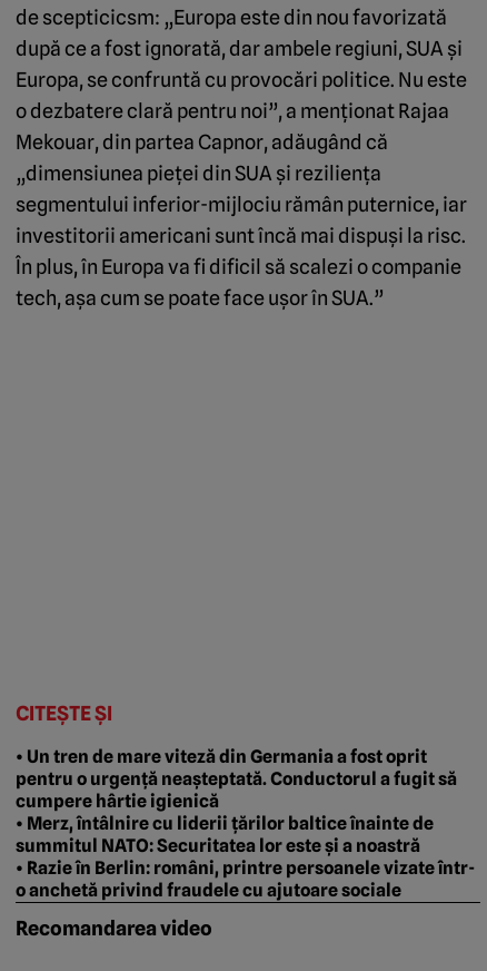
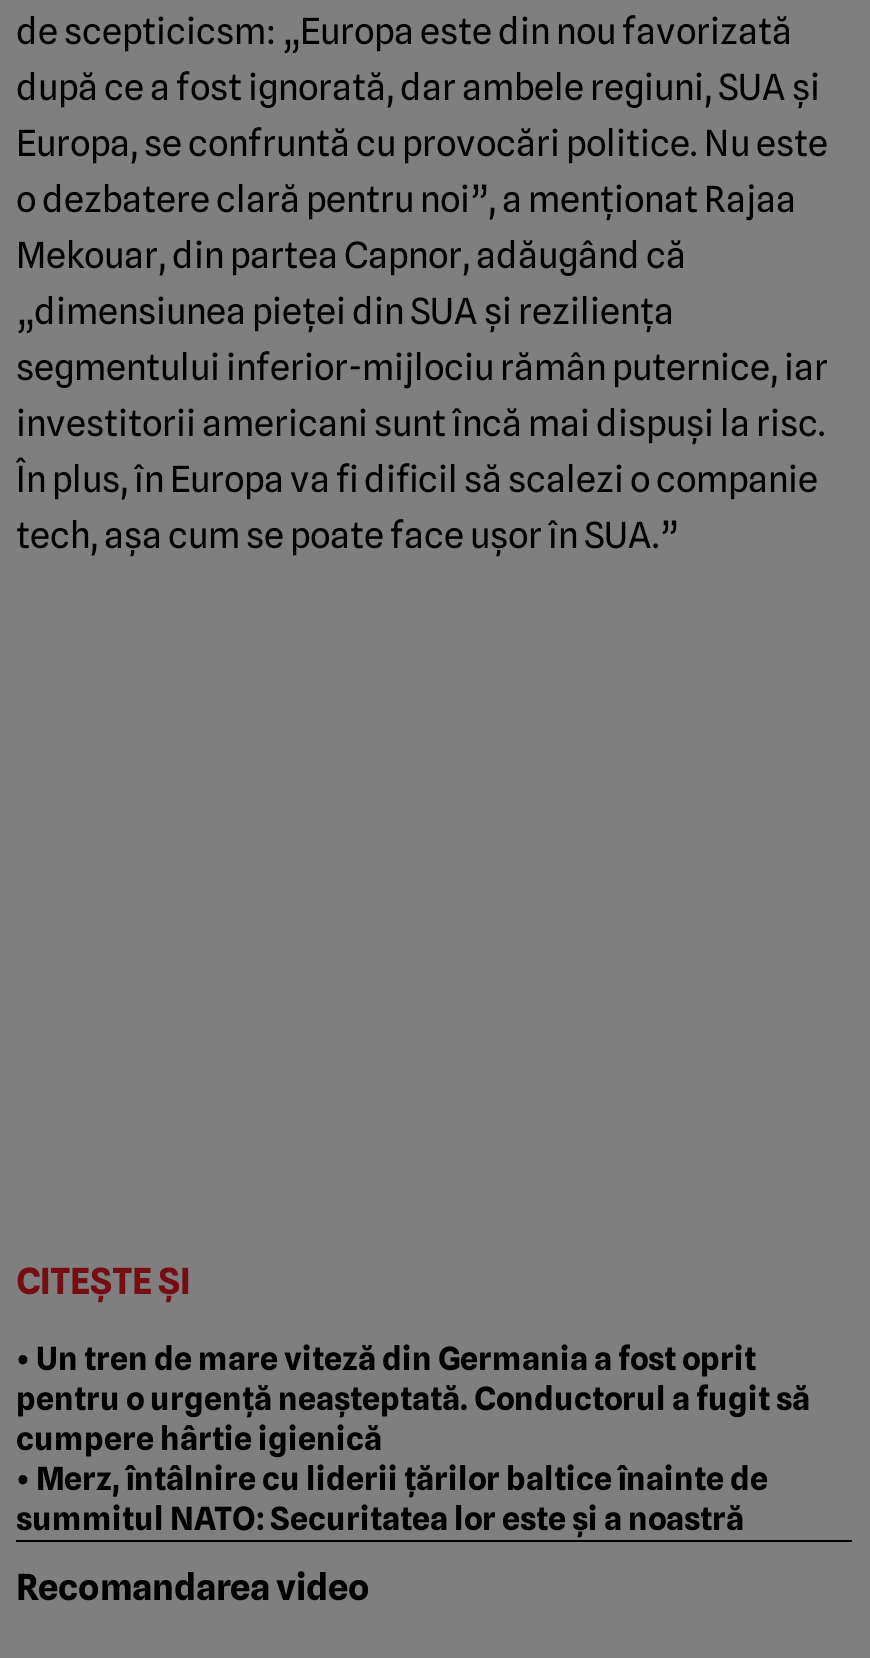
[16,857,475,901] • Razie în Berlin: români, printre persoanele vizate într- | o anchetă privind fraudele cu ajutoare sociale -> none

